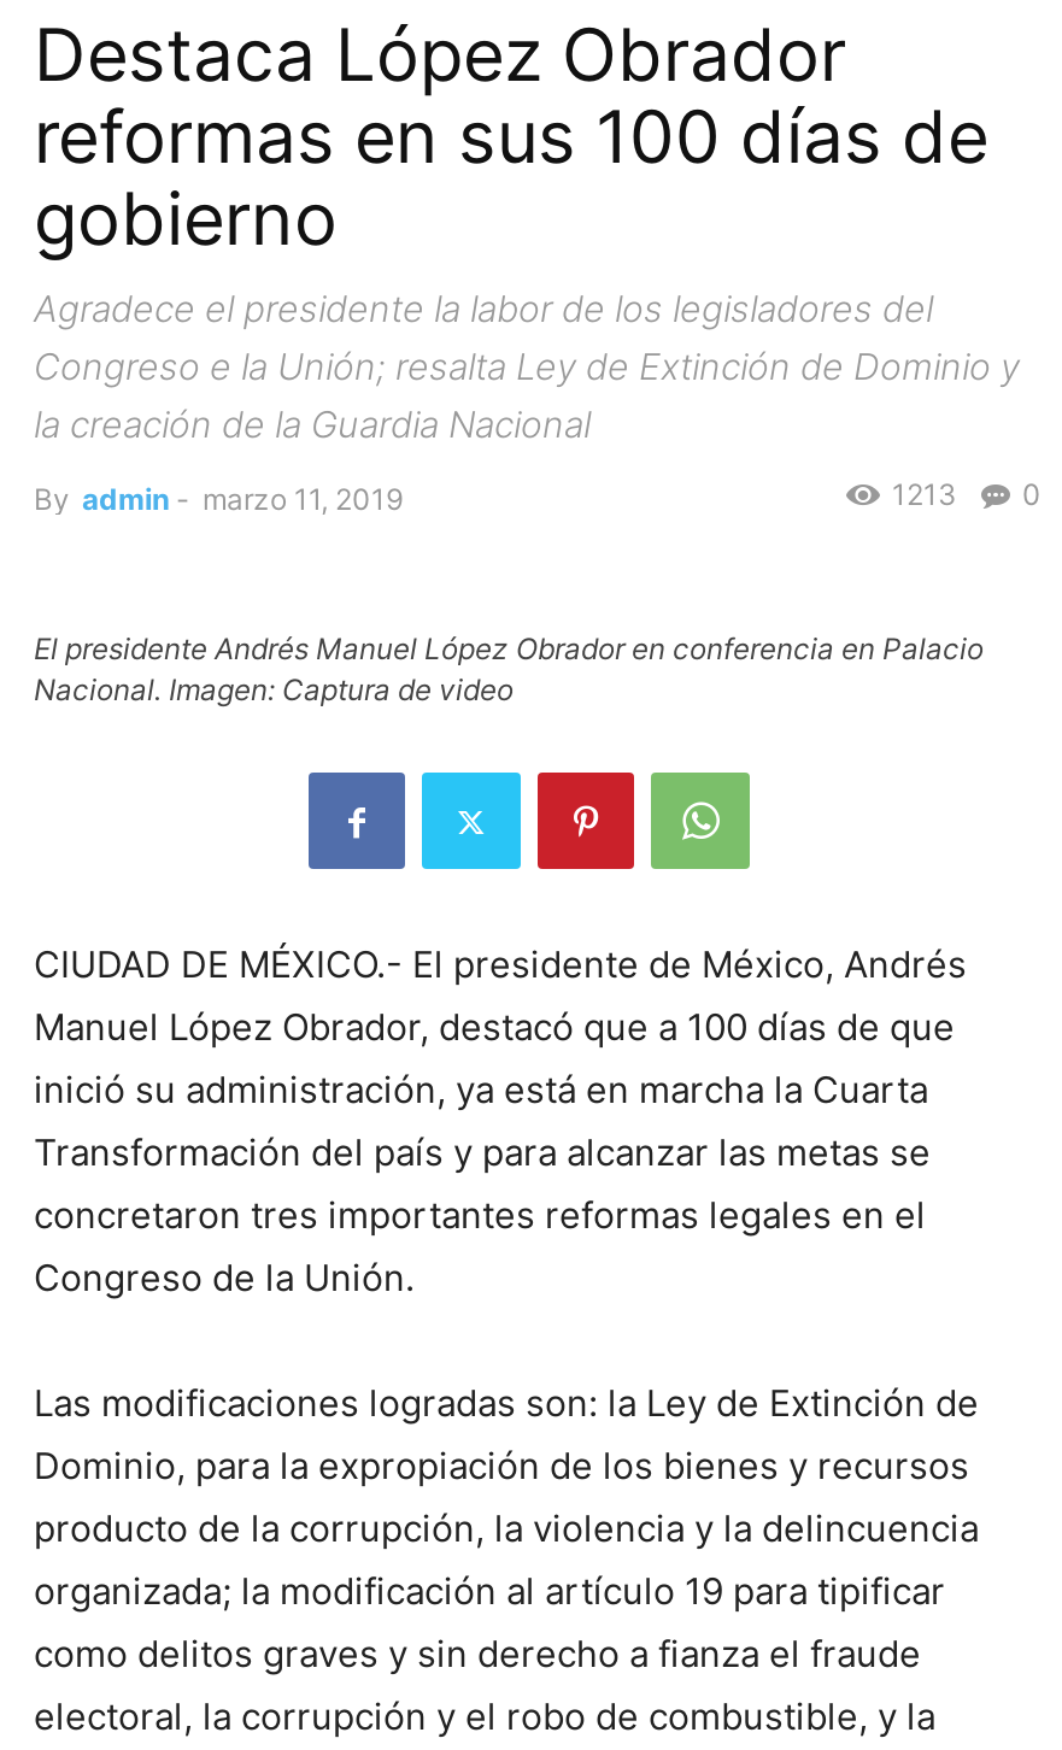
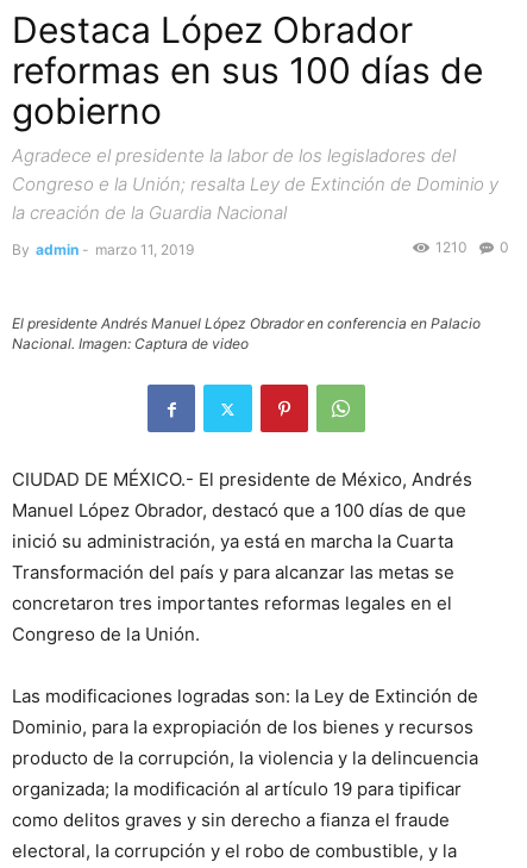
[892,476,1042,512] 1213 0 -> [435,238,509,256] 1210 0

